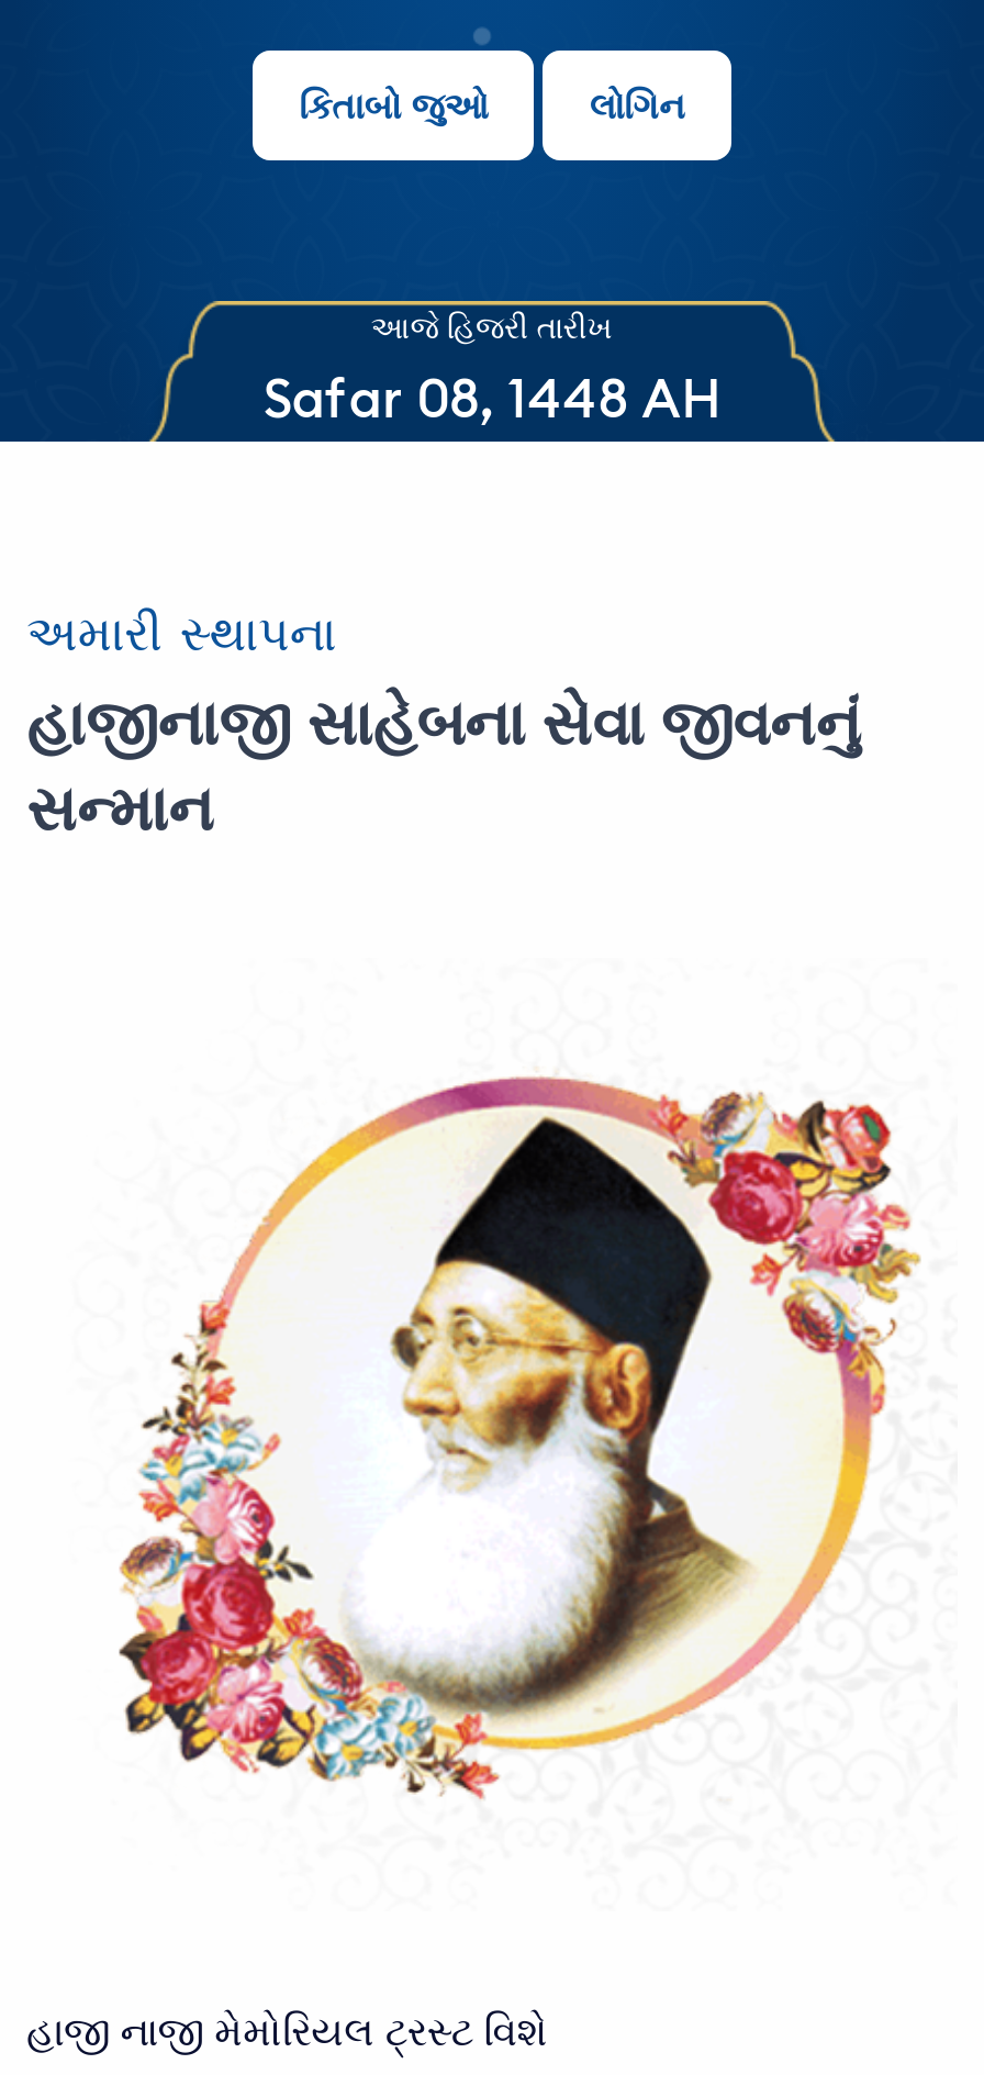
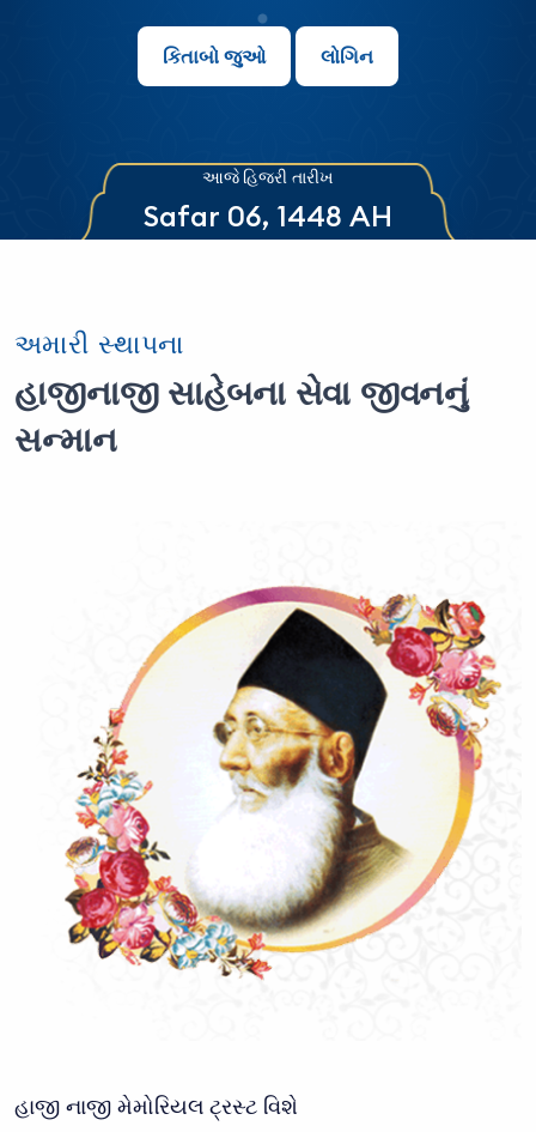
[263,365,721,431] Safar 08, 1448 AH -> [143,198,393,234] Safar 06, 1448 AH

